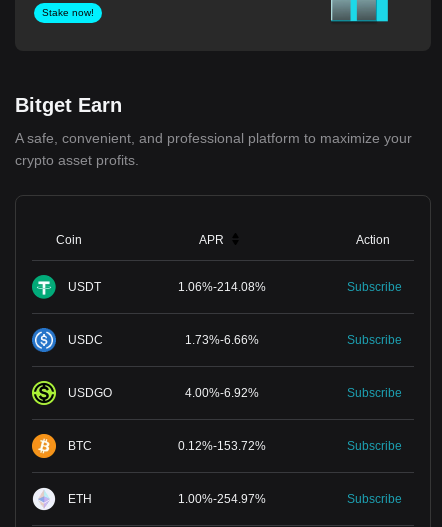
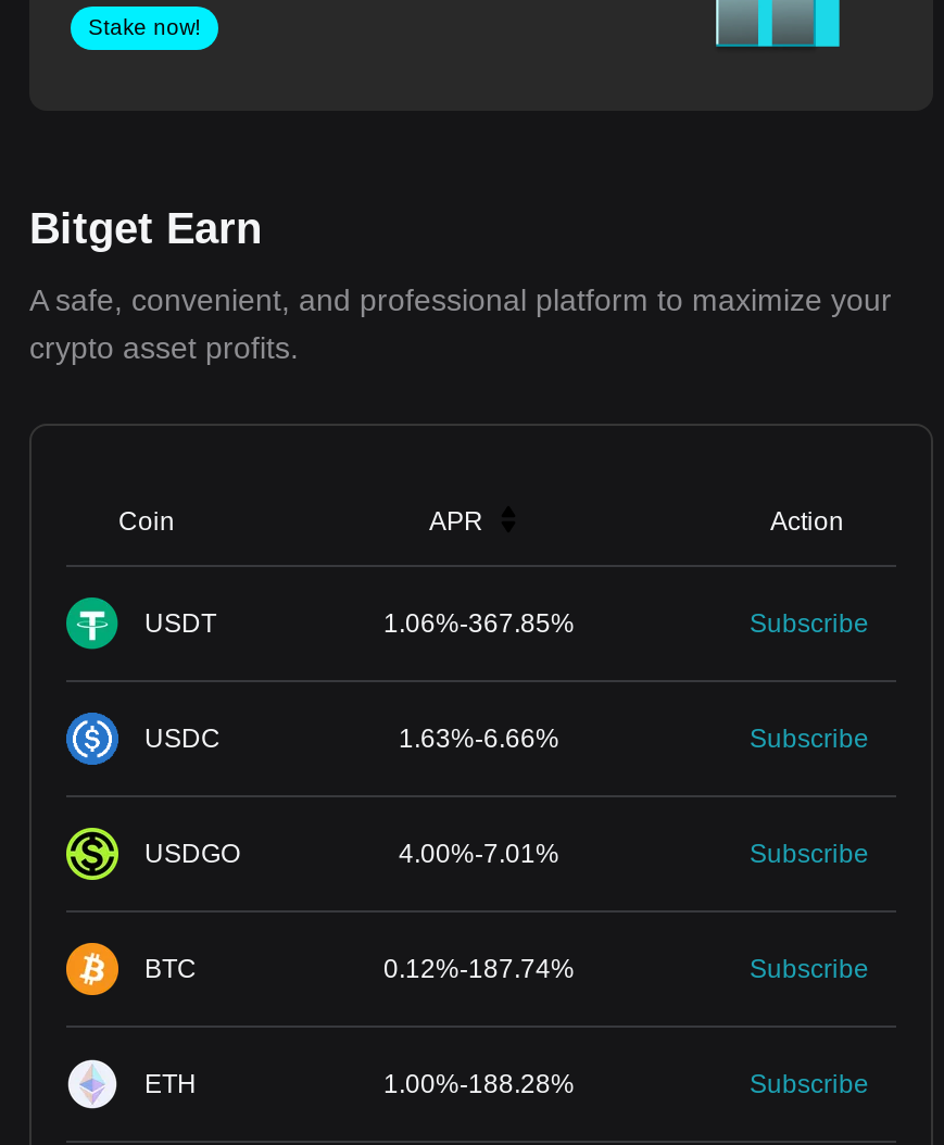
[178,280,266,294] 1.06%-214.08% -> [383,607,575,638] 1.06%-367.85%
[185,333,259,347] 1.73%-6.66% -> [399,723,559,753] 1.63%-6.66%
[185,386,259,400] 4.00%-6.92% -> [399,838,559,868] 4.00%-7.01%
[178,439,266,453] 0.12%-153.72% -> [383,953,575,983] 0.12%-187.74%
[178,492,266,506] 1.00%-254.97% -> [383,1068,575,1099] 1.00%-188.28%

